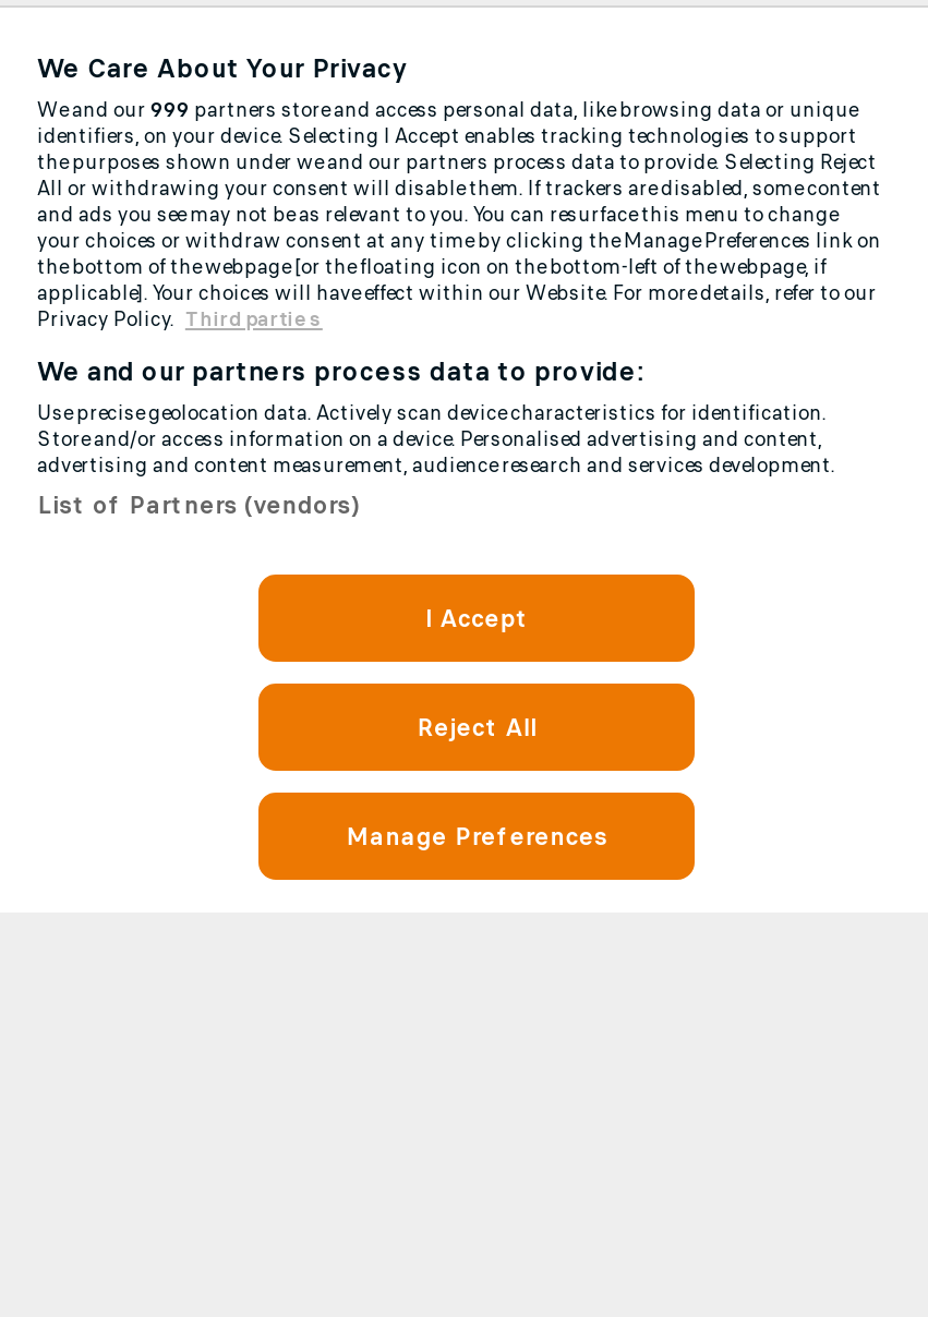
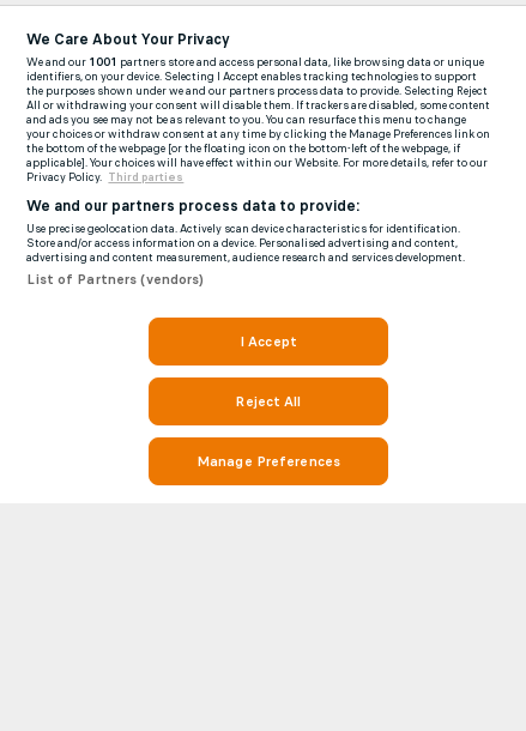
[37,97,857,123] We and our 999 partners store and access personal data, like browsing data or unique -> [27,55,485,70] We and our 1001 partners store and access personal data, like browsing data or unique

